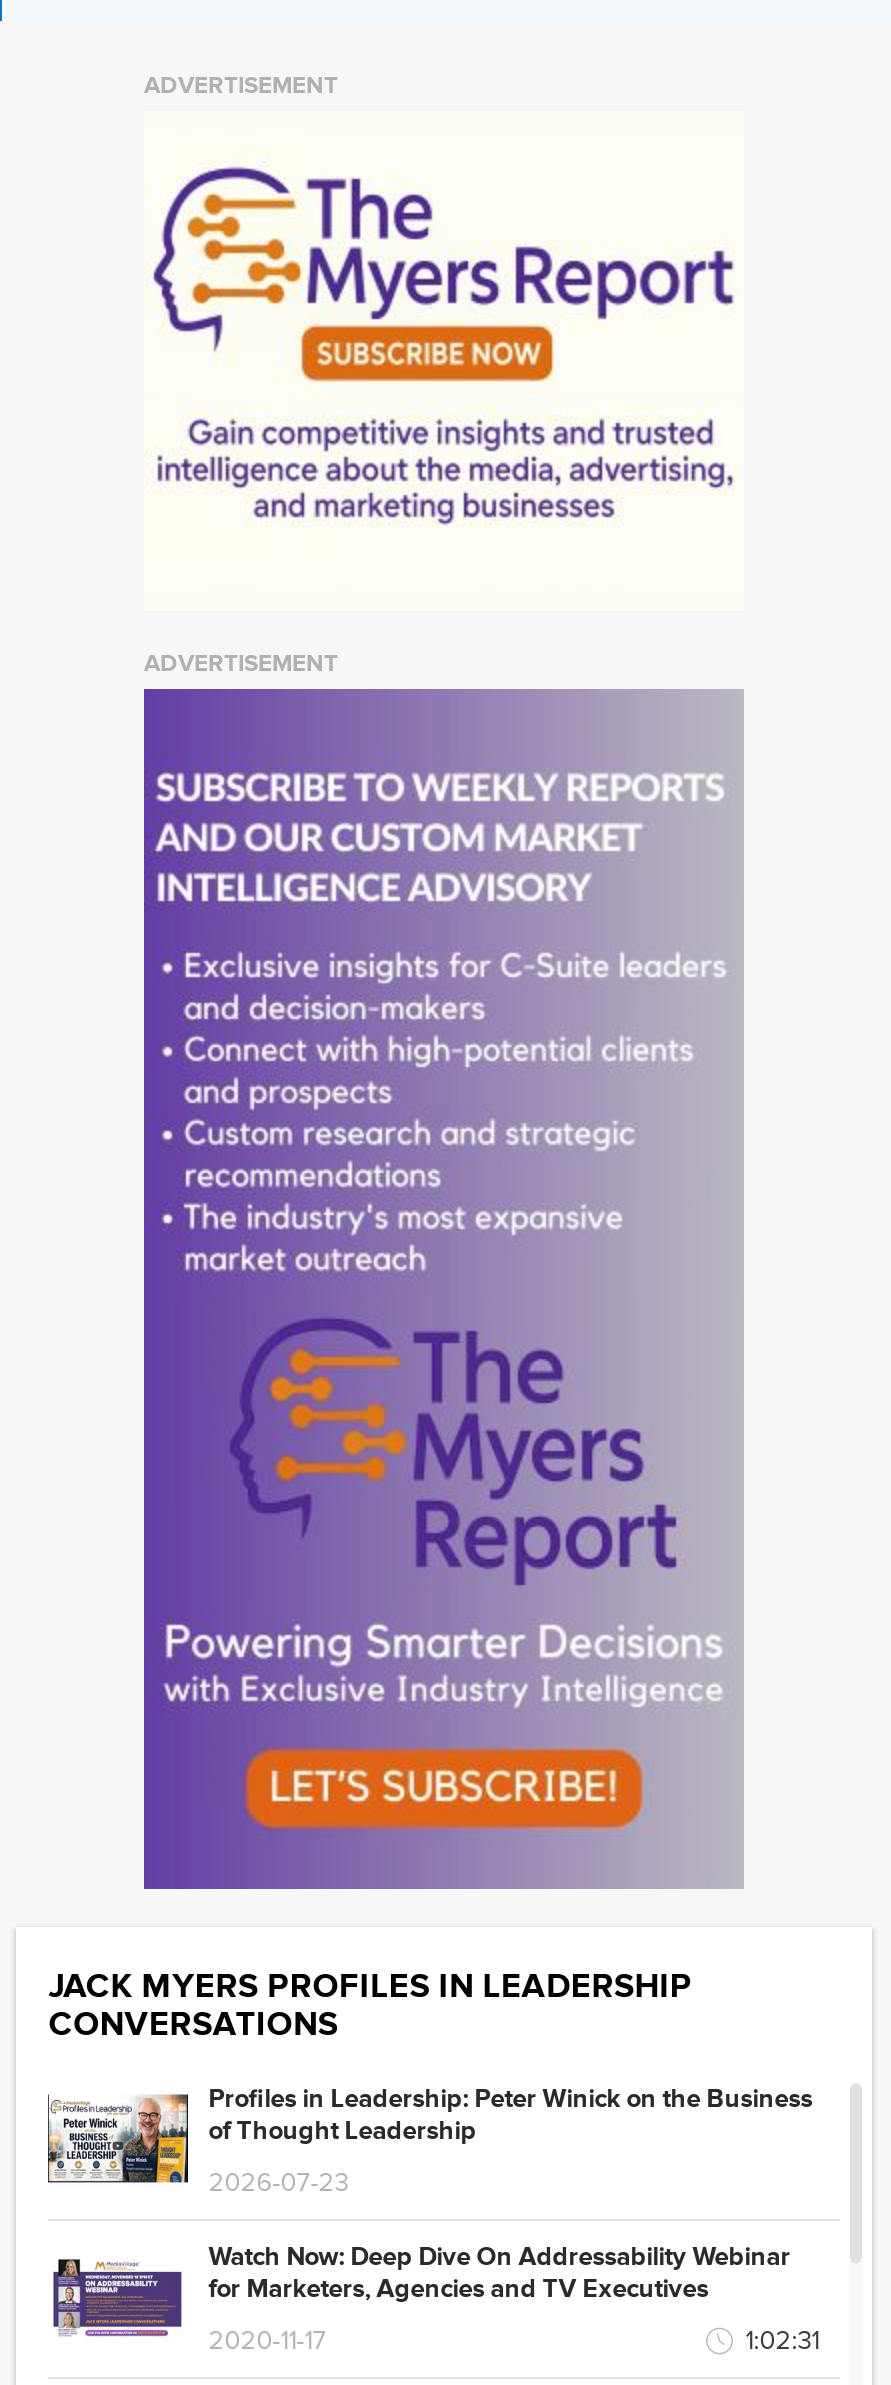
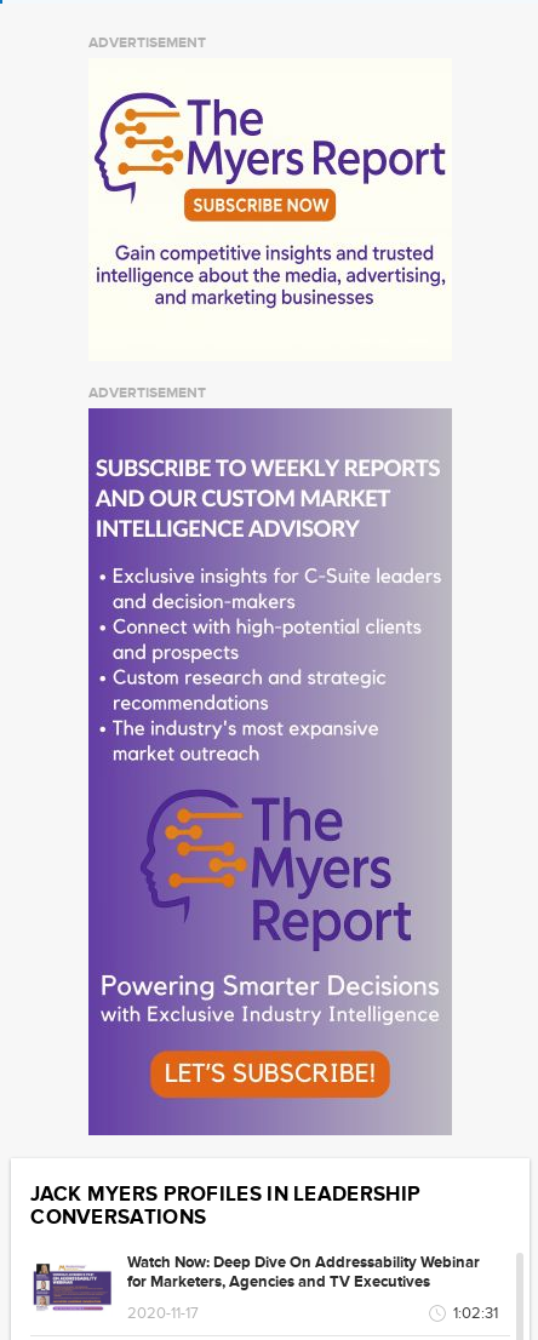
[46,2084,813,2200] [image] | Profiles in Leadership: Peter Winick on the Business | of Thought Leadership | 2026-07-23 -> none

